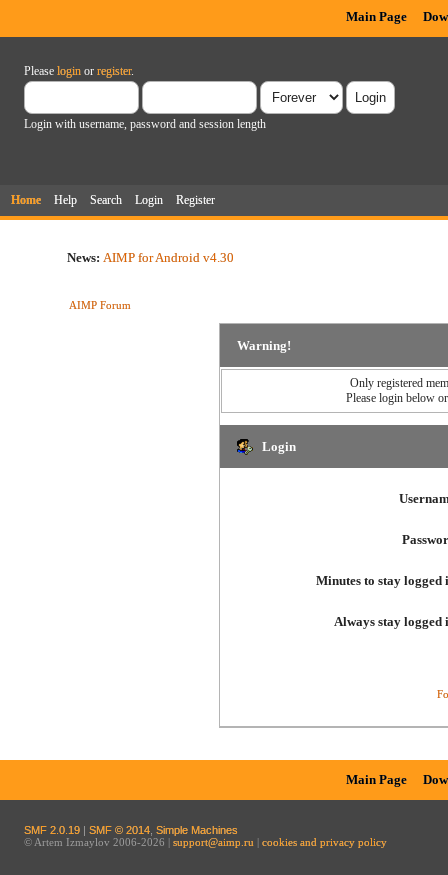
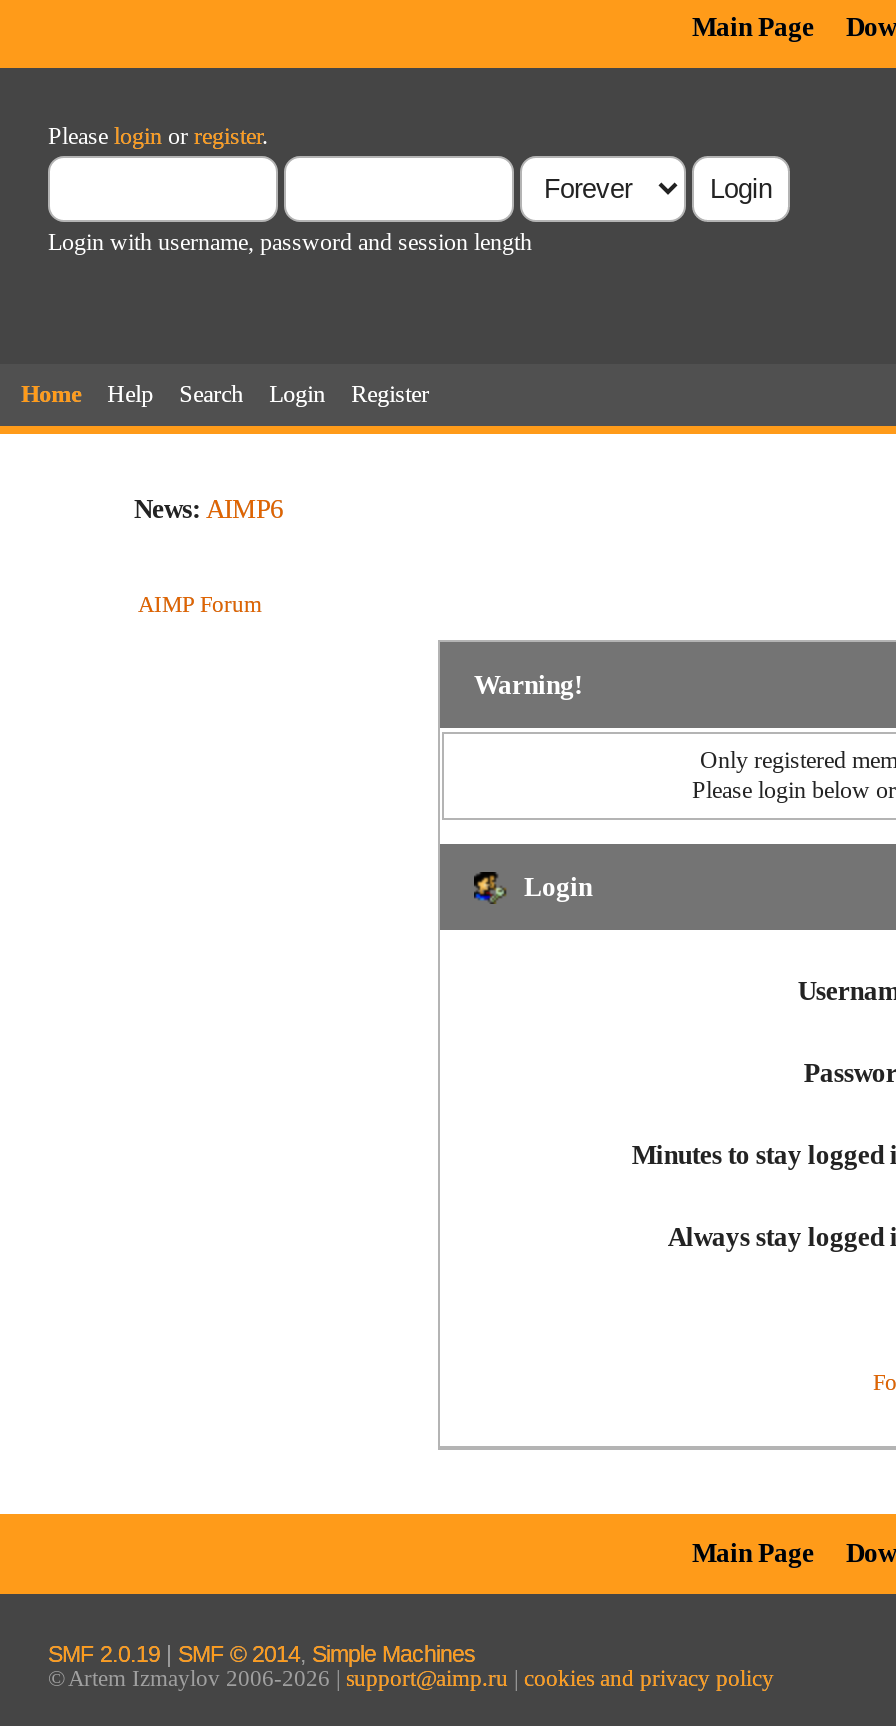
[67,250,234,265] News: AIMP for Android v4.30 -> [134,494,284,524] News: AIMP6

